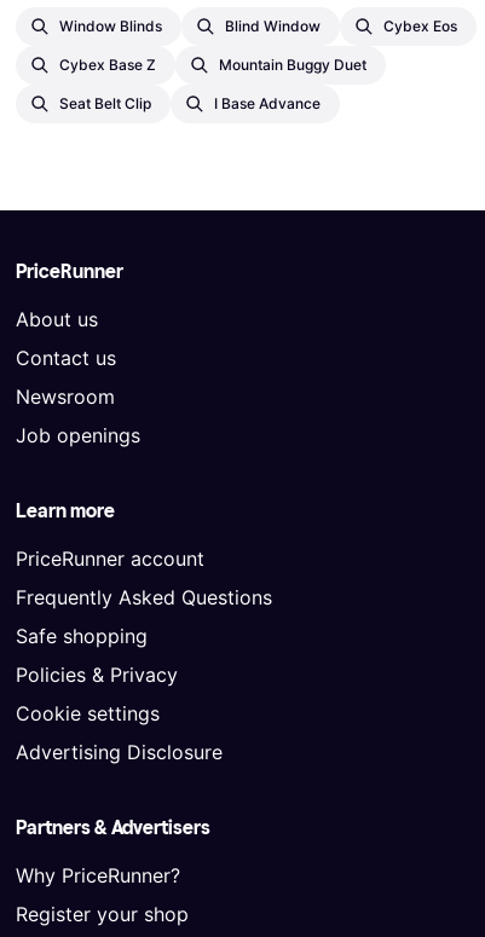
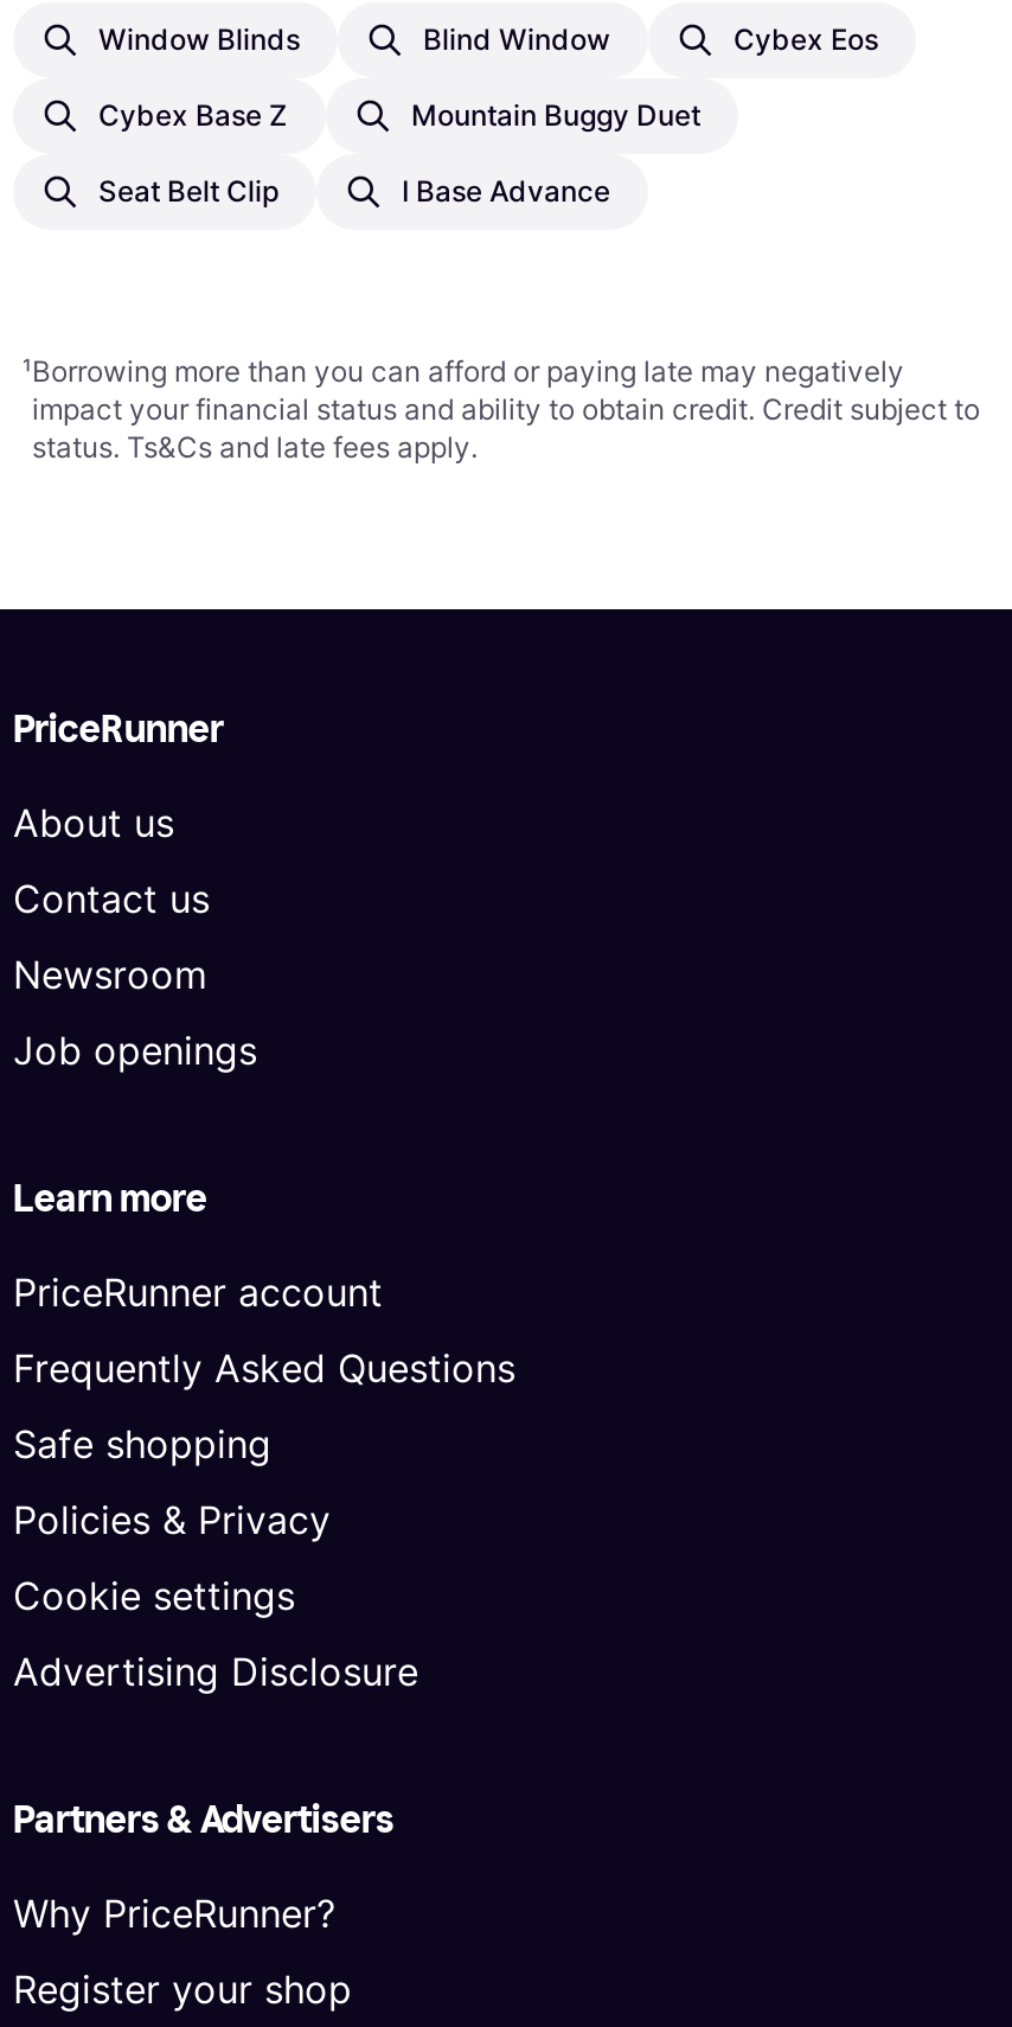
none -> [23,353,980,465] ¹Borrowing more than you can afford or paying late may negatively | impact your financial status and ability to obtain credit. Credit subject to | status. Ts&Cs and late fees apply.

